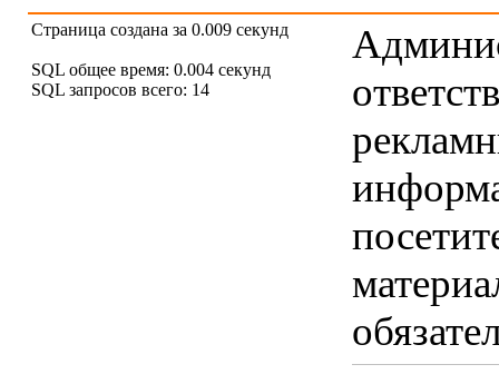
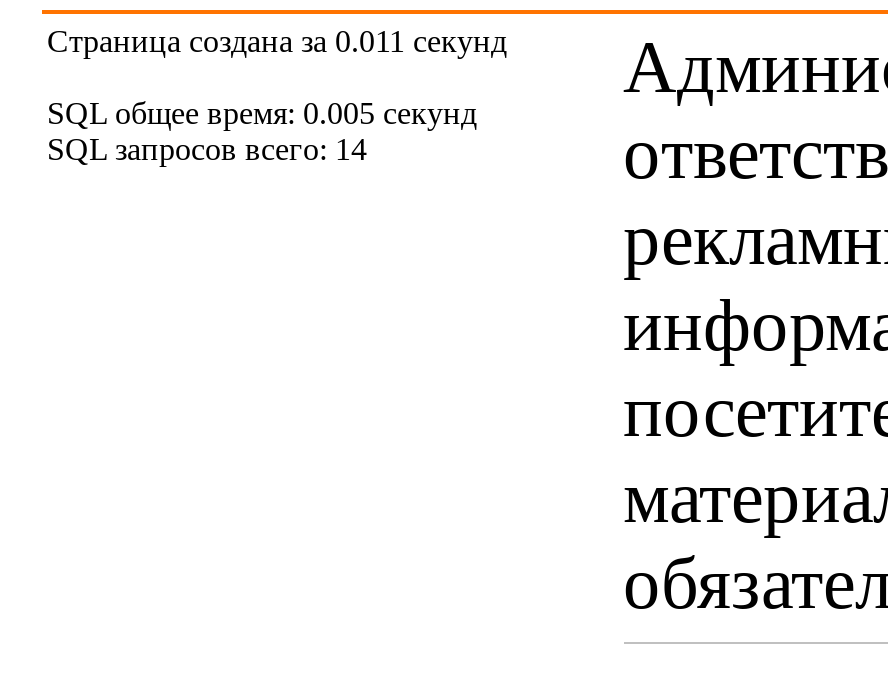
[31,20,288,39] Страница создана за 0.009 секунд -> [47,24,507,58] Страница создана за 0.011 секунд
[31,60,270,79] SQL общее время: 0.004 секунд -> [47,96,477,130] SQL общее время: 0.005 секунд

